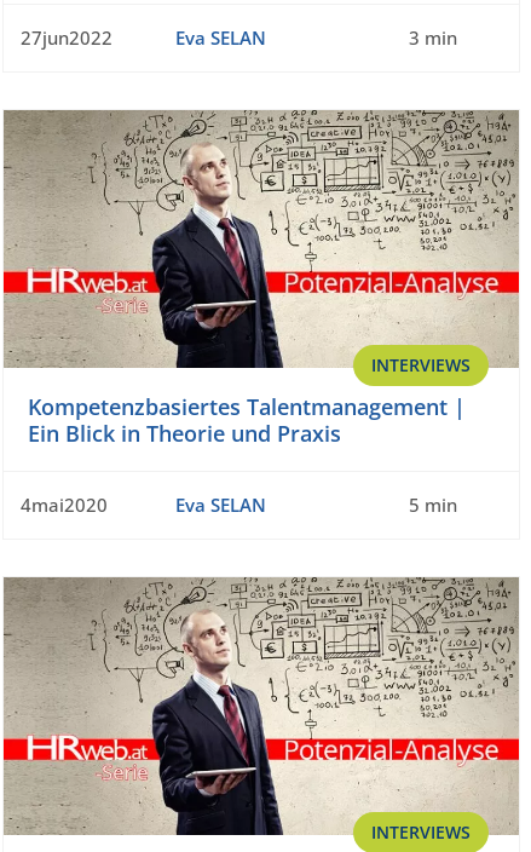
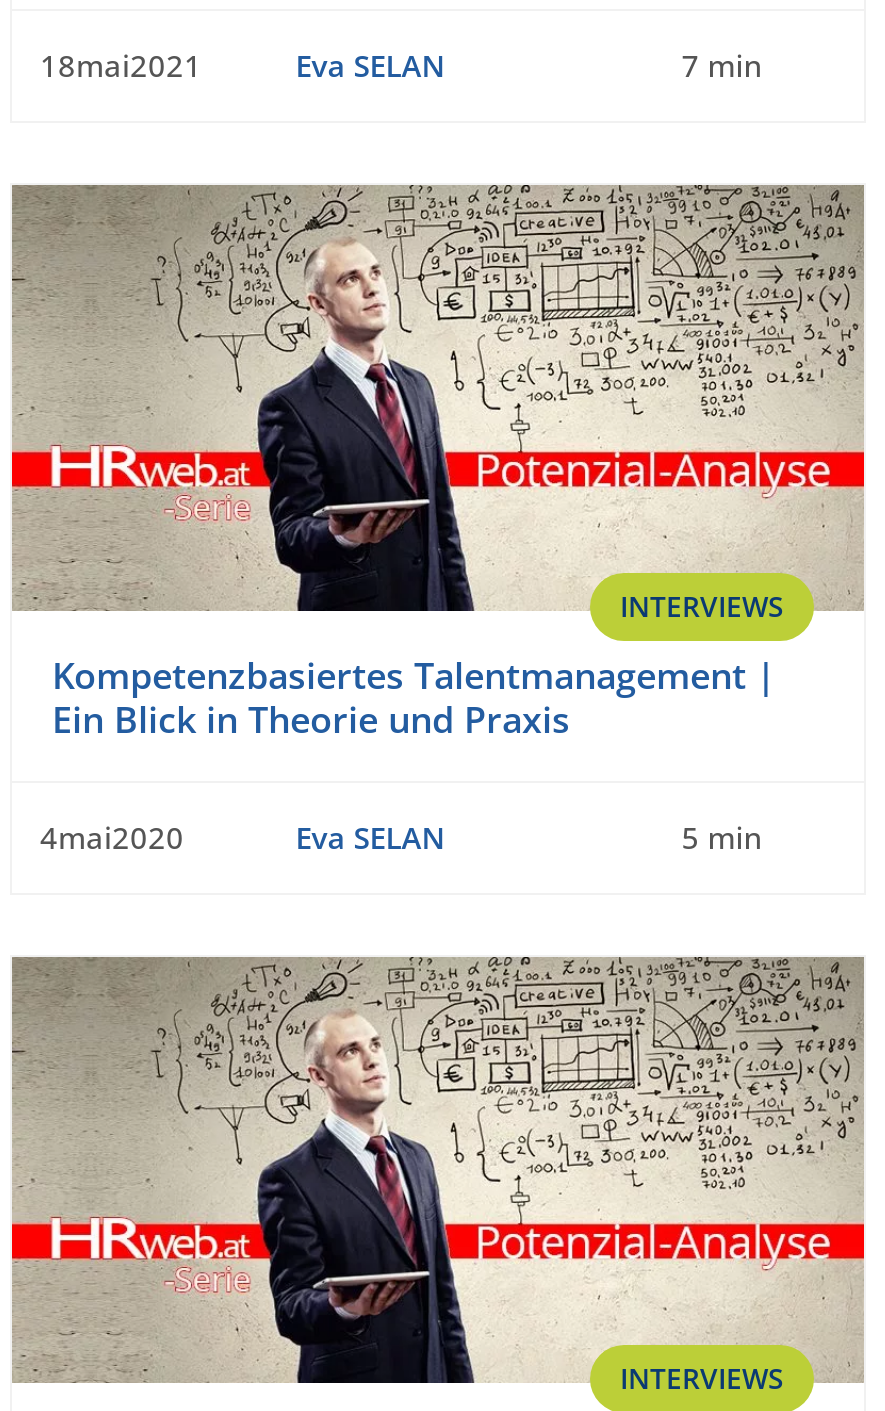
[21,25,112,49] 27jun2022 -> [40,44,202,84] 18mai2021
[409,25,457,49] 3 min -> [682,44,762,84] 7 min

